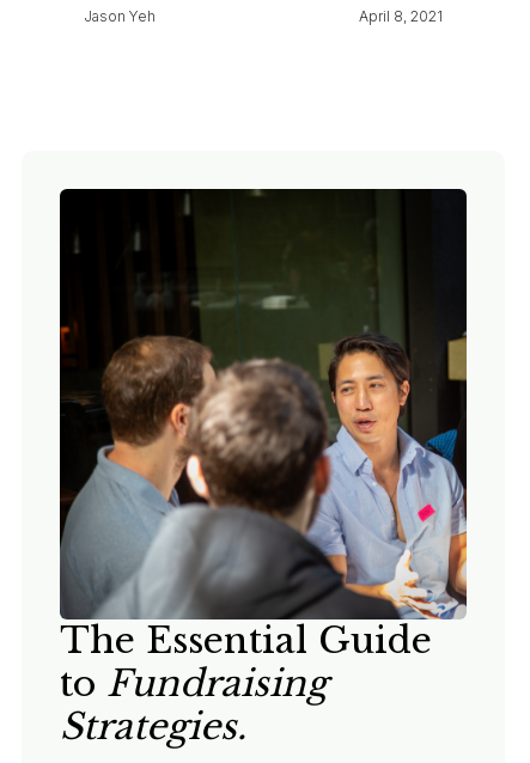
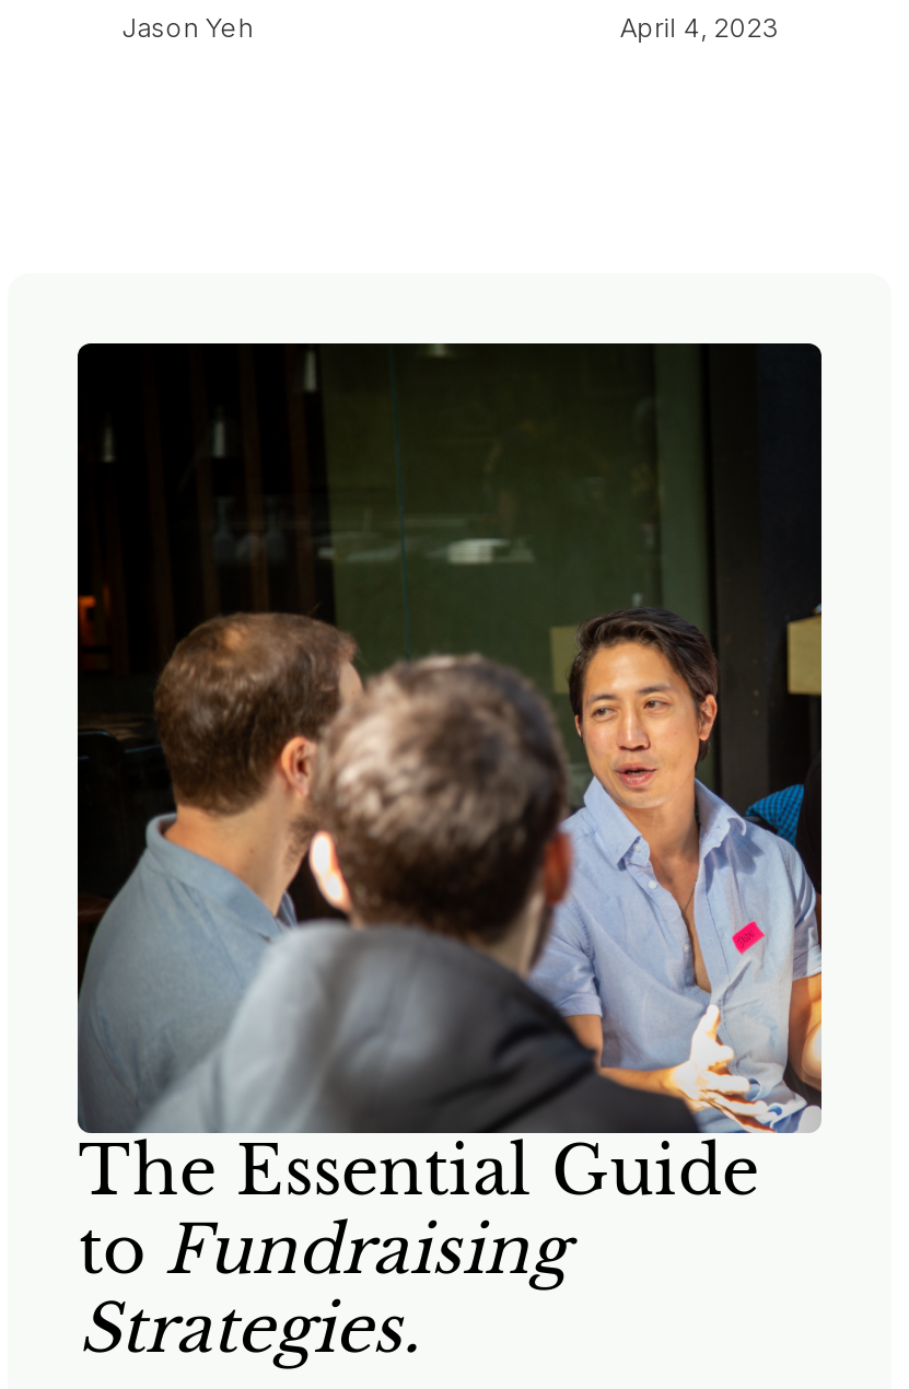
[358,7,442,25] April 8, 2021 -> [619,12,777,45] April 4, 2023

